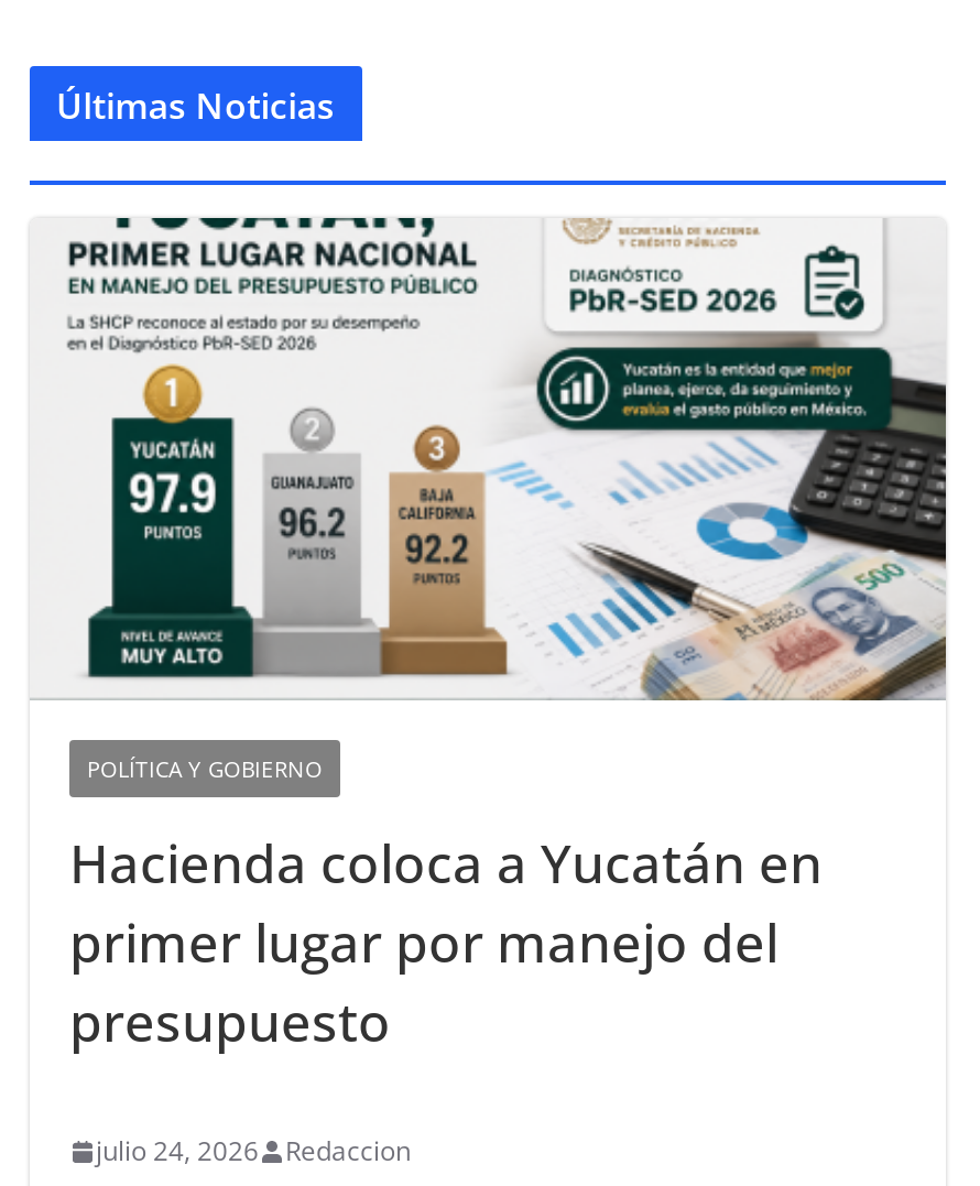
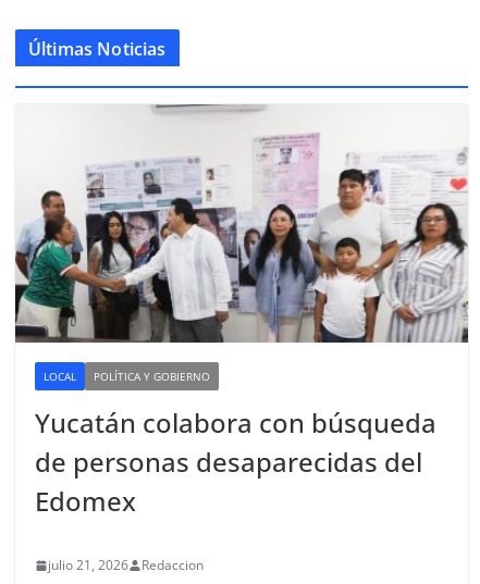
[30,216,948,703] [image] -> [14,103,468,344] [image]
none -> [44,369,76,384] LOCAL
[69,826,823,1057] Hacienda coloca a Yucatán en | primer lugar por manejo del | presupuesto -> [35,405,436,519] Yucatán colabora con búsqueda | de personas desaparecidas del | Edomex
[96,1132,411,1169] julio 24, 2026 Redaccion -> [48,556,204,574] julio 21, 2026 Redaccion

